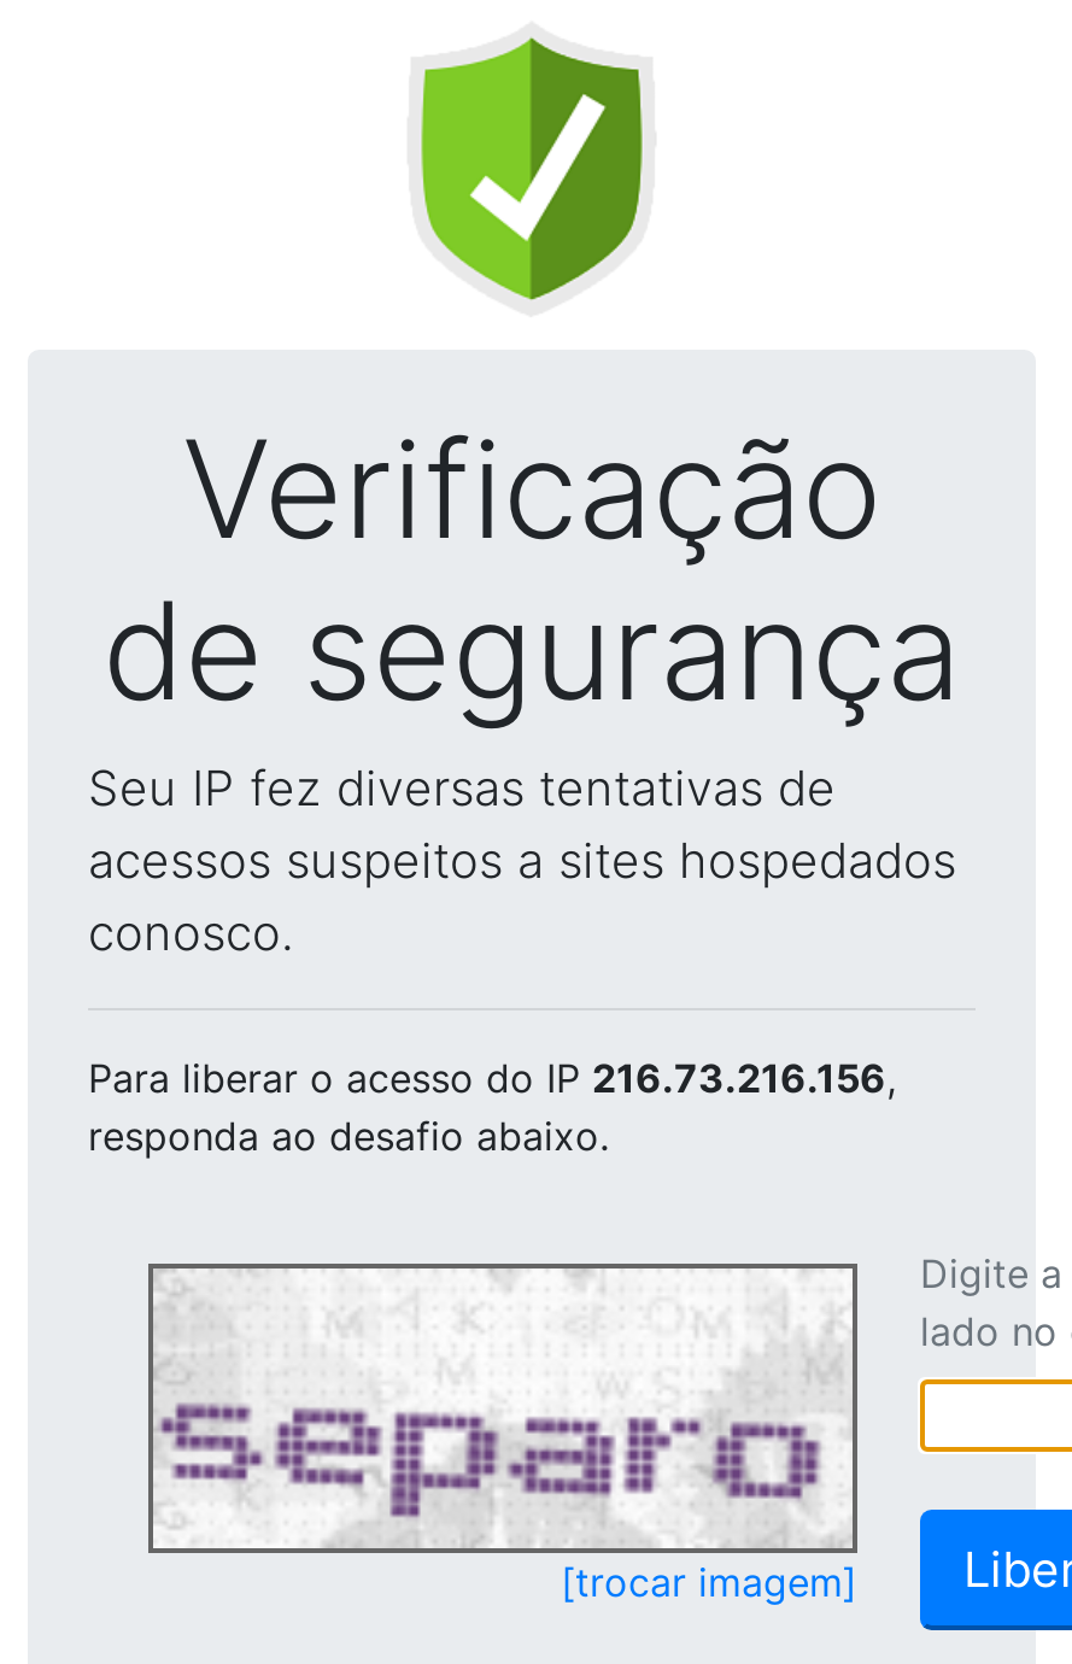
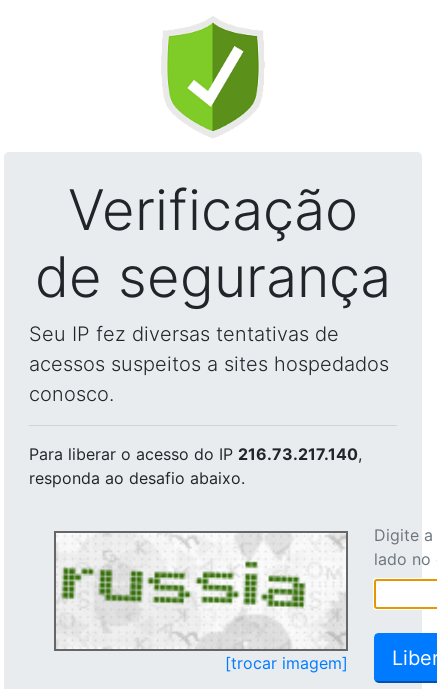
[88,1054,896,1102] Para liberar o acesso do IP 216.73.216.156, -> [29,444,362,464] Para liberar o acesso do IP 216.73.217.140,
[158,1276,850,1543] [image] -> [59,535,344,648] [image]

